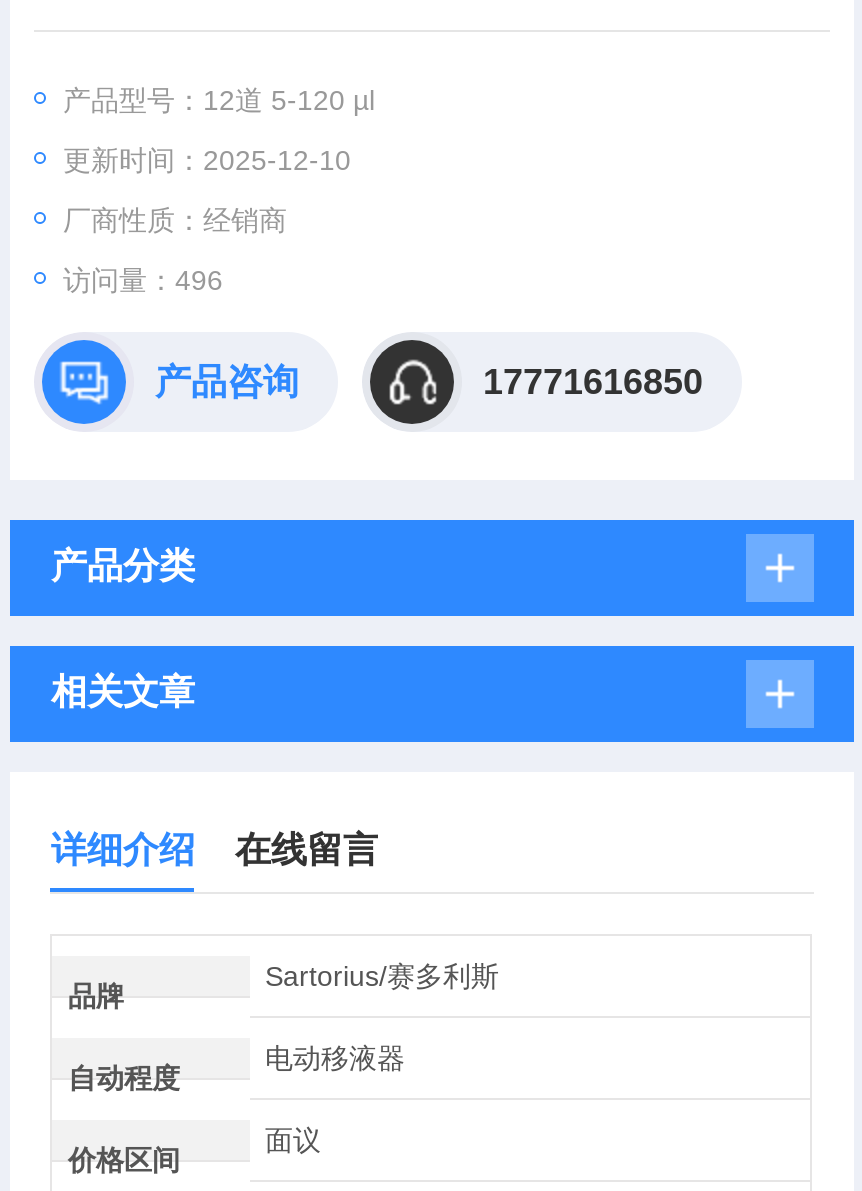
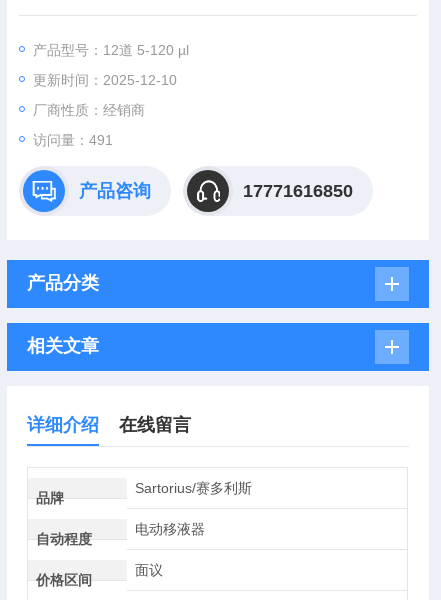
[63,264,223,296] 访问量：496 -> [33,132,113,148] 访问量：491

